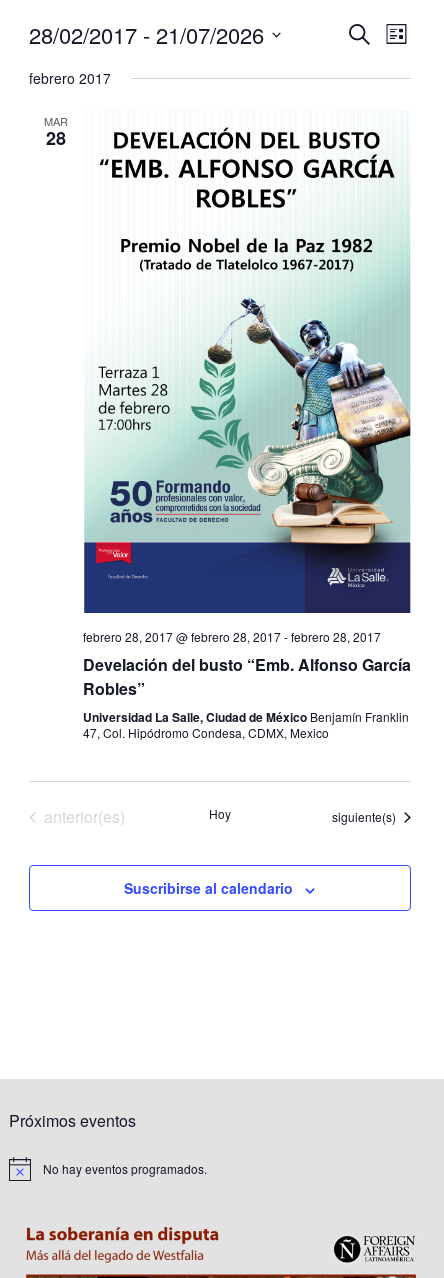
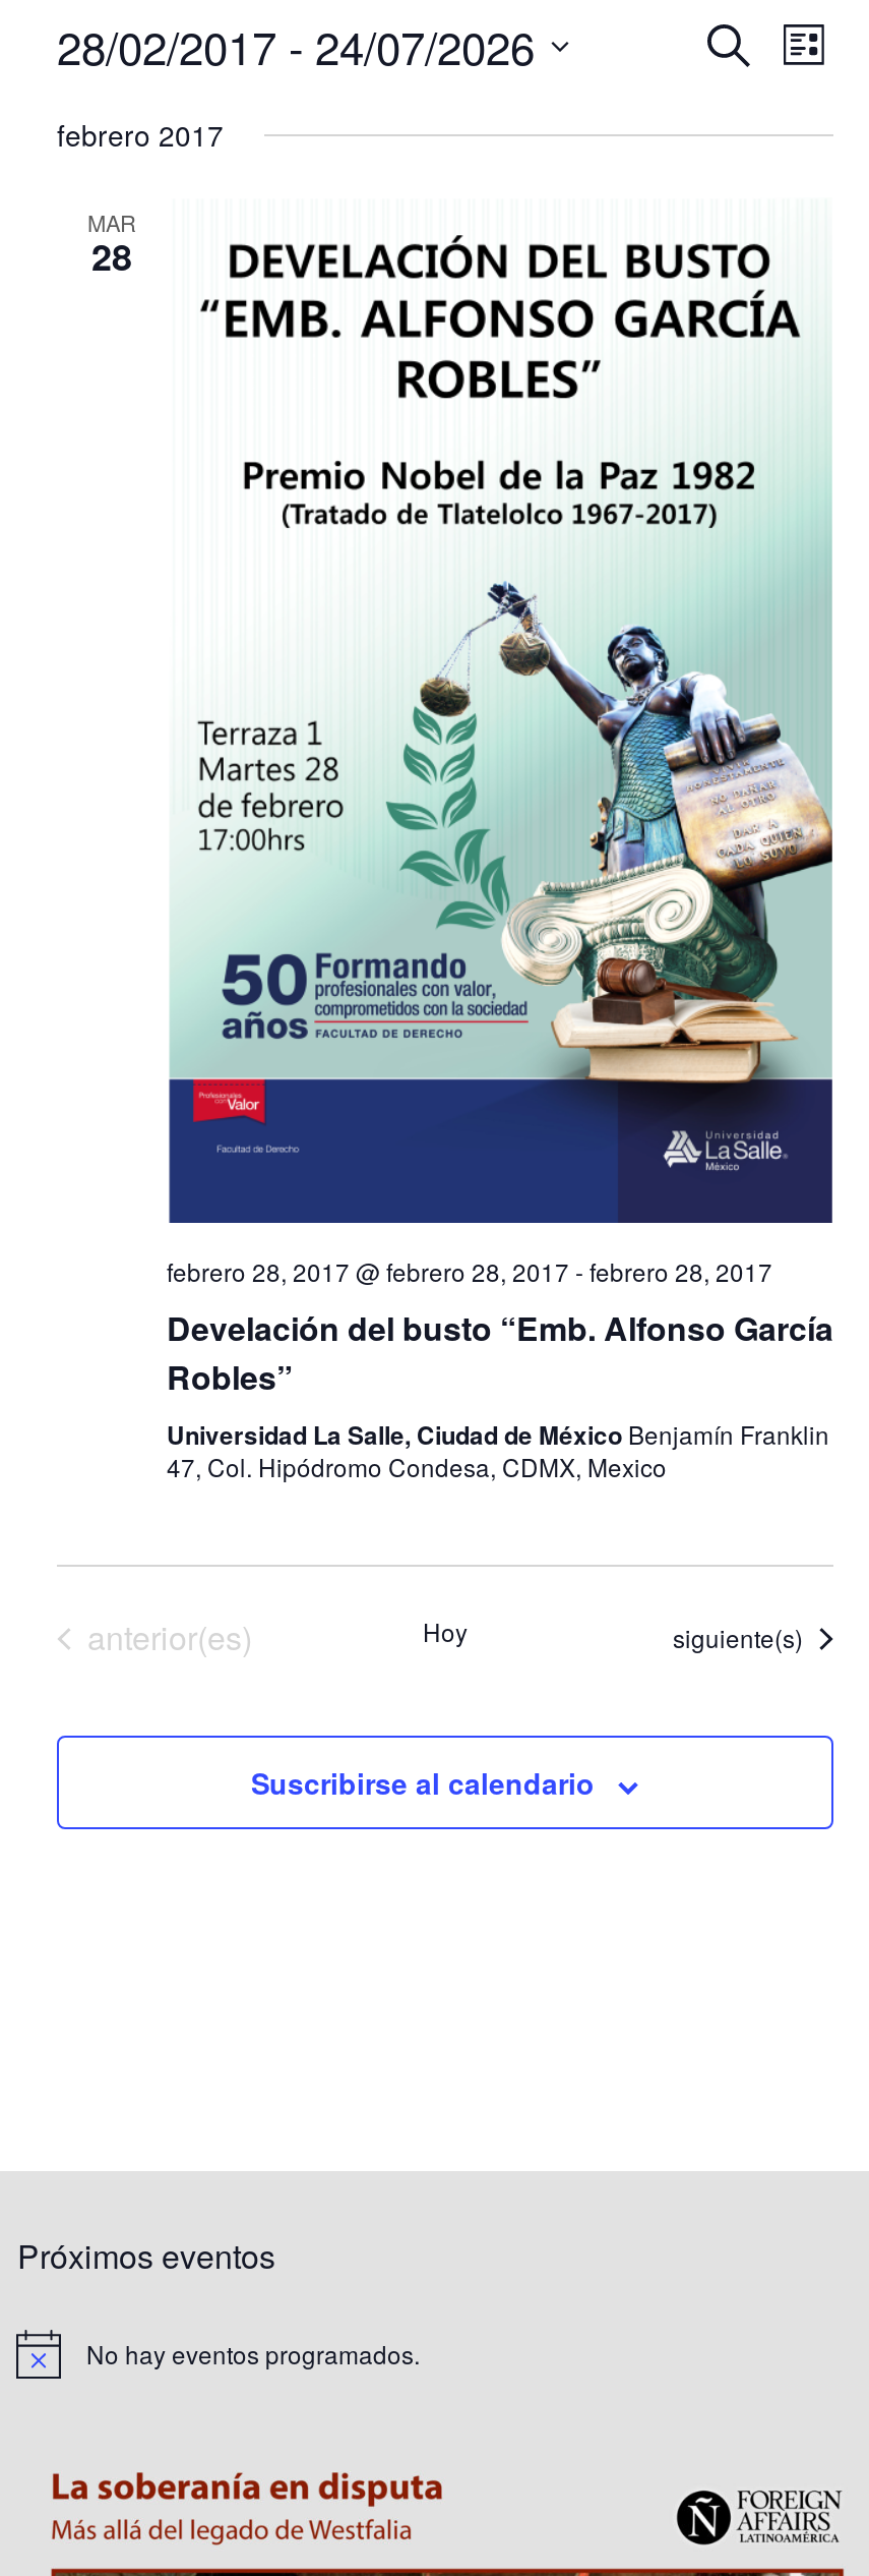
[29,19,264,50] 28/02/2017 - 21/07/2026 -> [57,15,534,78] 28/02/2017 - 24/07/2026

